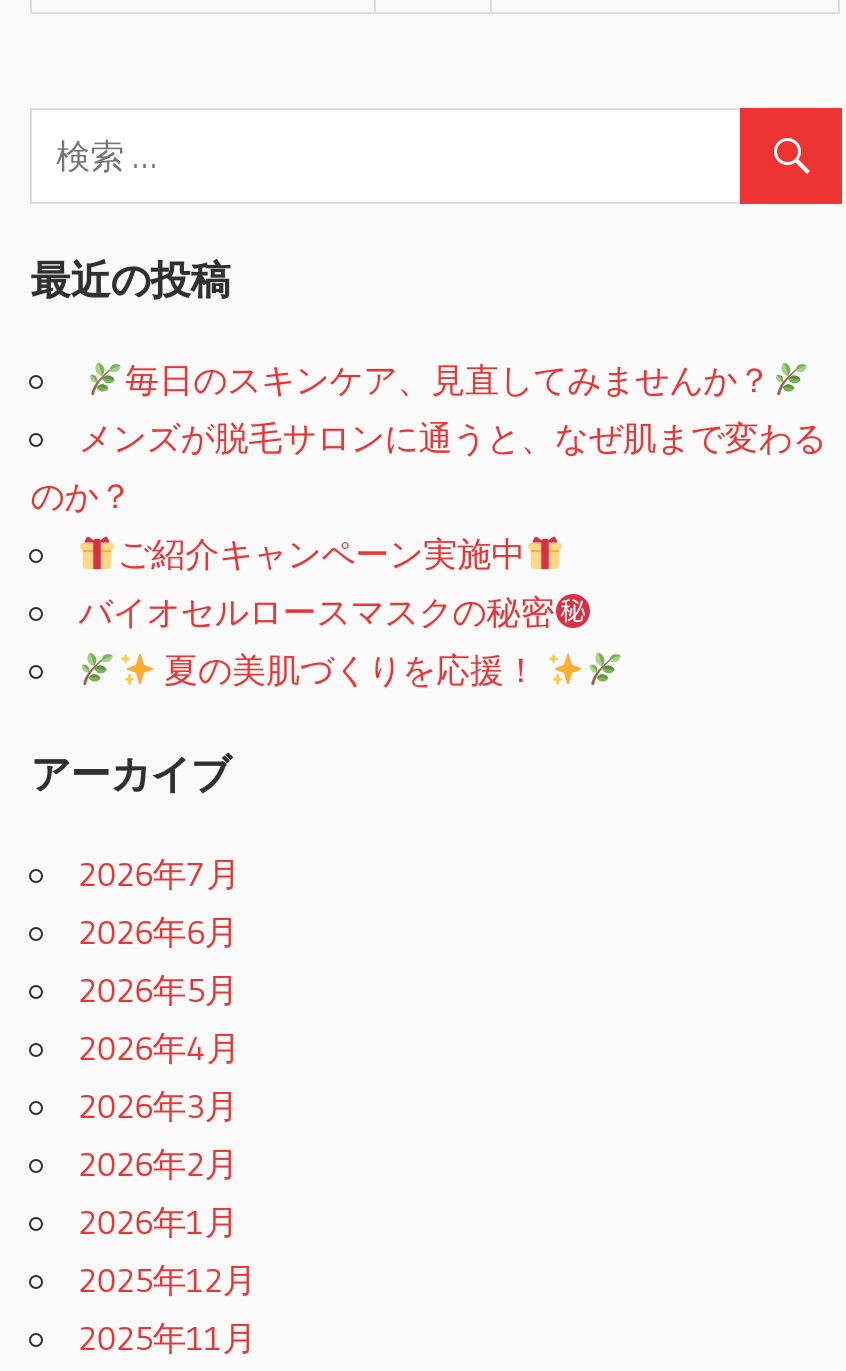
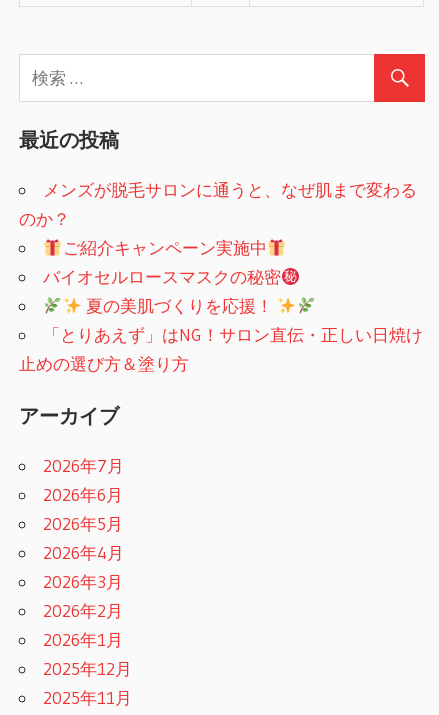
[125,358,771,400] 毎日のスキンケア、見直してみませんか？ -> none
moved [30,416,826,690] -> [19,179,417,316]: メンズが脱毛サロンに通うと、なぜ肌まで変わる | のか？ | ご紹介キャンペーン実施中 | バイオセルロースマスクの秘密 | 夏の美肌づくりを応援！
none -> [19,324,423,374] 「とりあえず」はNG！サロン直伝・正しい日焼け | 止めの選び方＆塗り方

